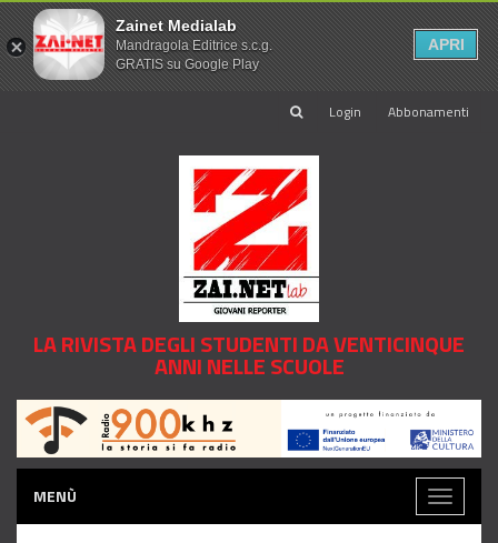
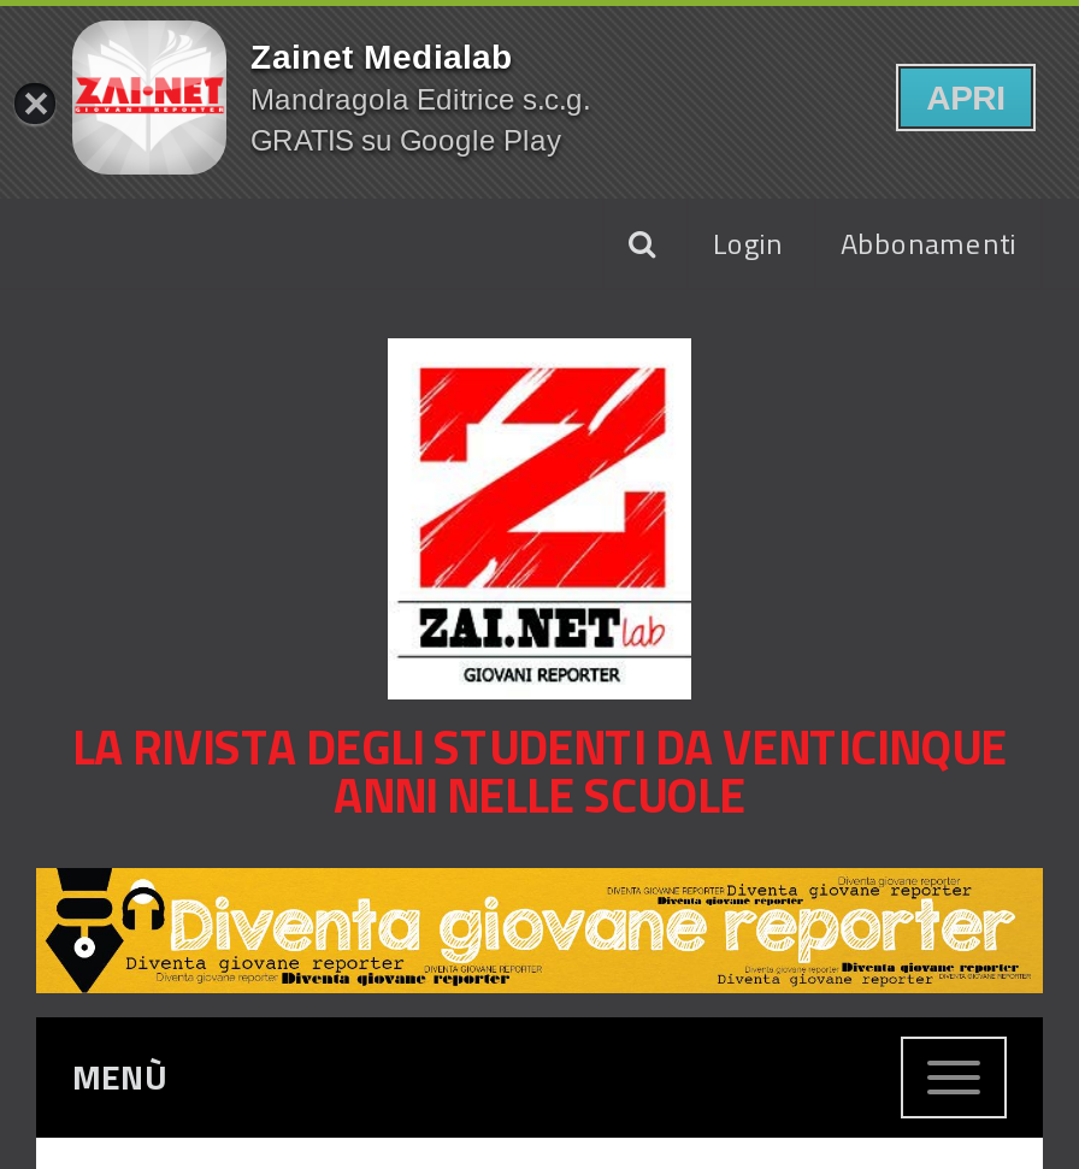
[16,399,482,459] [image] -> [34,866,1045,996] [image]

